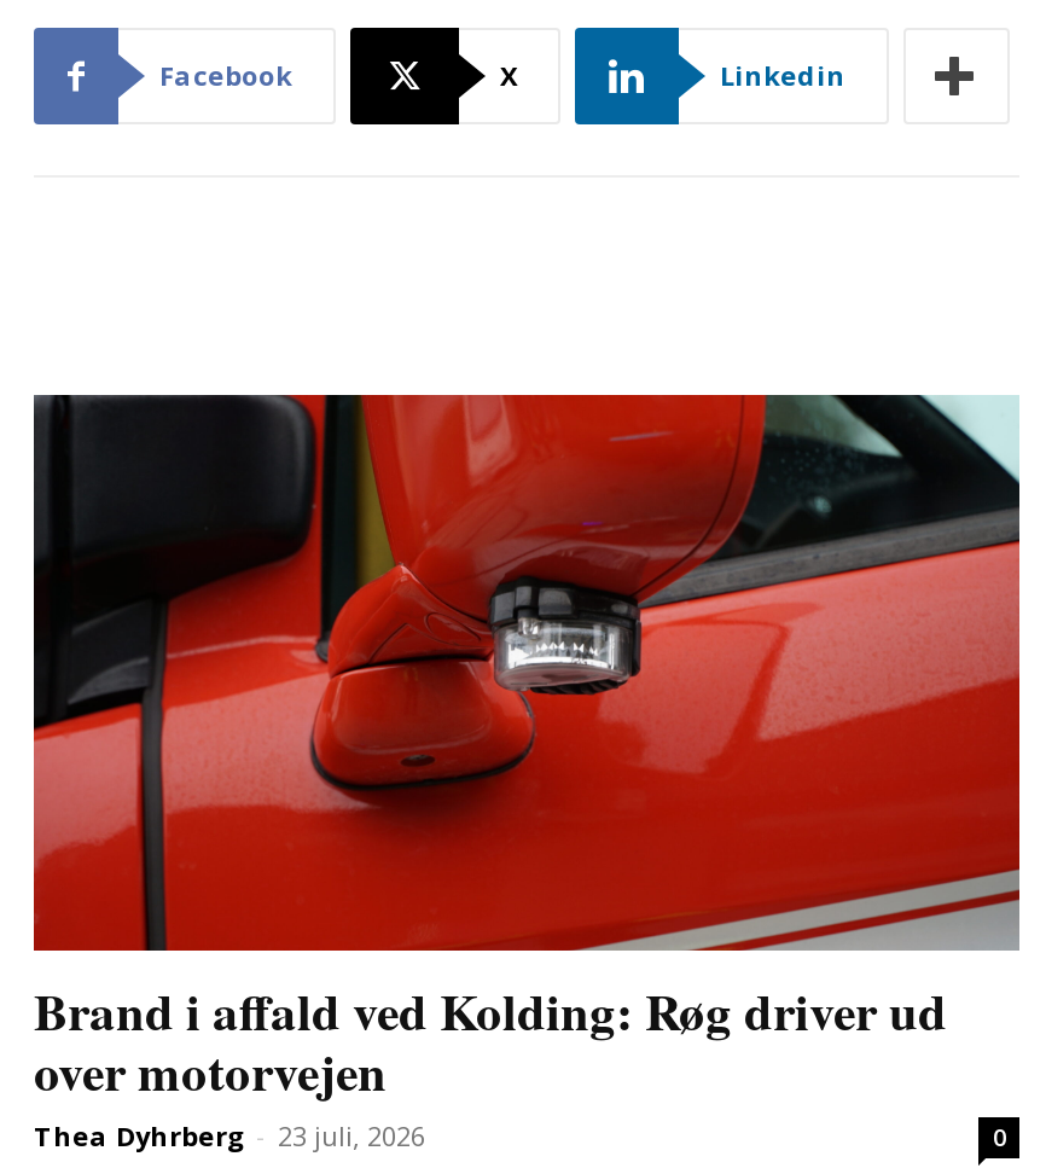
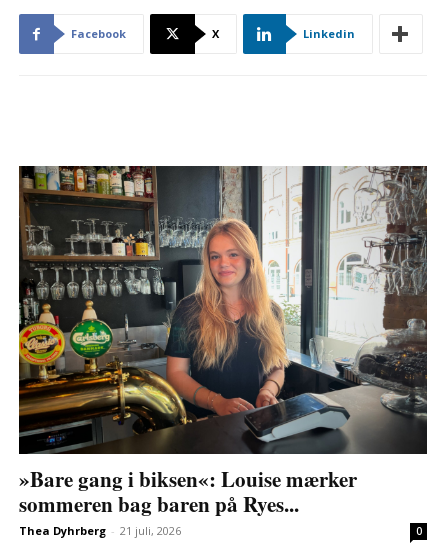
[31,393,1022,1152] [image] | Brand i affald ved Kolding: Røg driver ud | over motorvejen | Thea Dyhrberg - 23 juli, 2026 -> [18,165,428,538] [image] | »Bare gang i biksen«: Louise mærker | sommeren bag baren på Ryes... | Thea Dyhrberg - 21 juli, 2026

